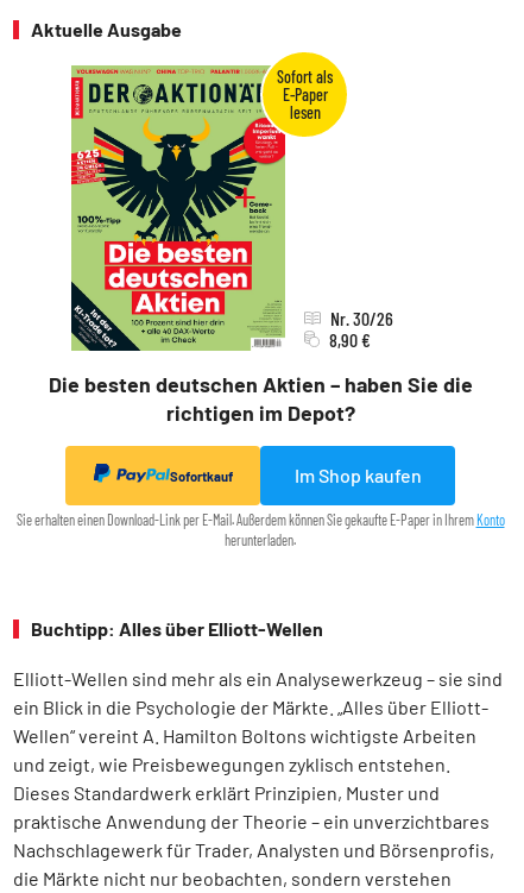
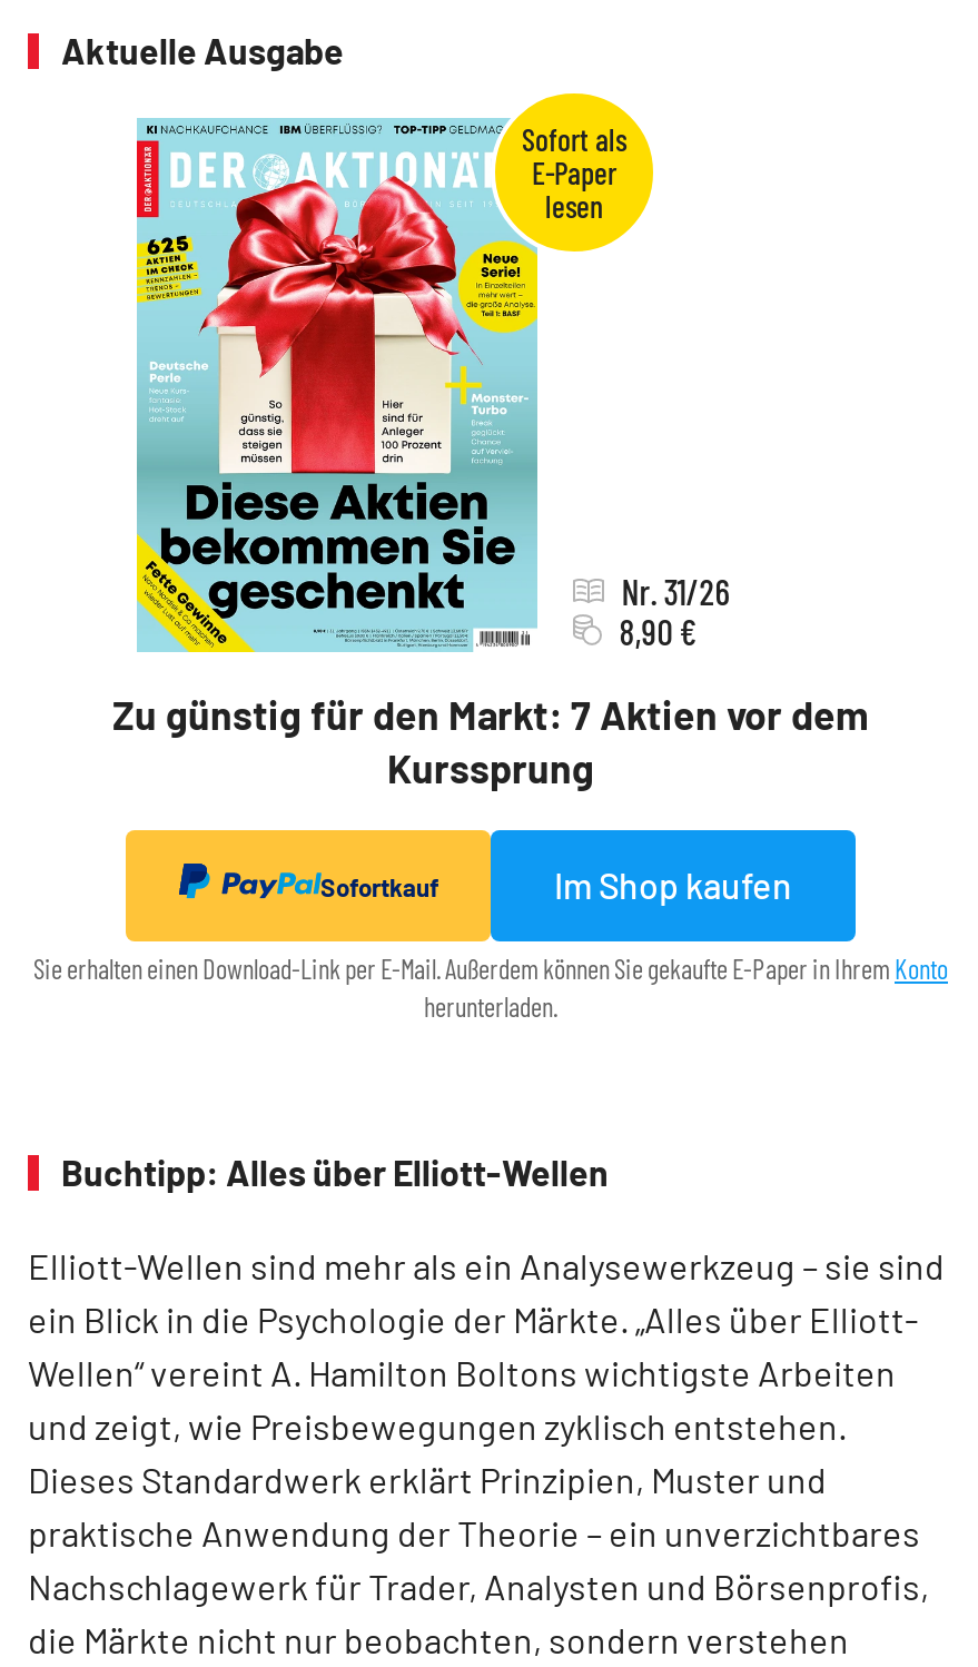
[48,64,472,426] [image] | Die besten deutschen Aktien – haben Sie die | richtigen im Depot? -> [112,118,869,792] [image] | Zu günstig für den Markt: 7 Aktien vor dem | Kurssprung
[330,307,393,329] Nr. 30/26 -> [622,570,731,612] Nr. 31/26

